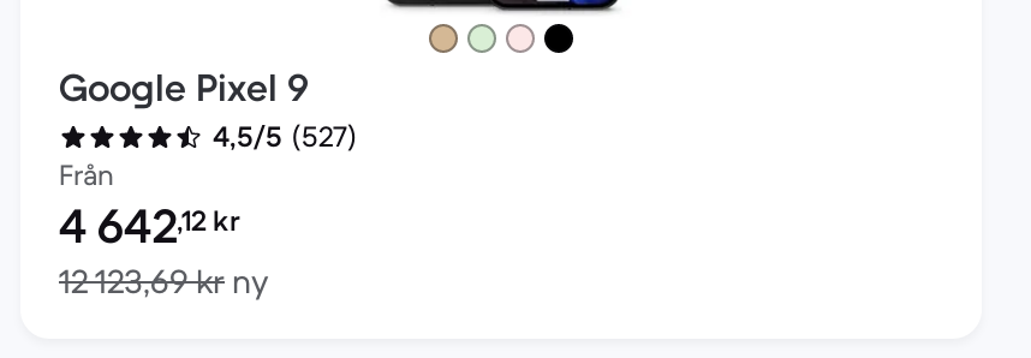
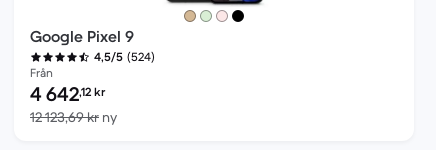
[213,117,357,154] 4,5/5 (527) -> [94,48,155,64] 4,5/5 (524)

